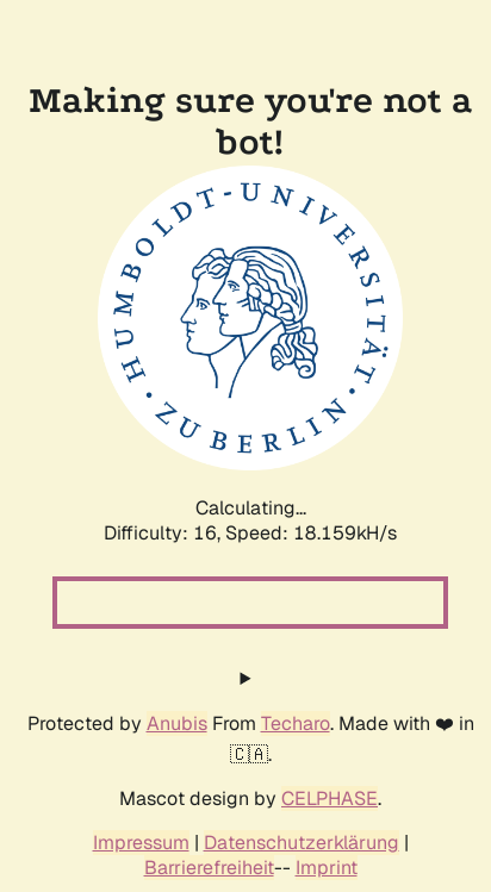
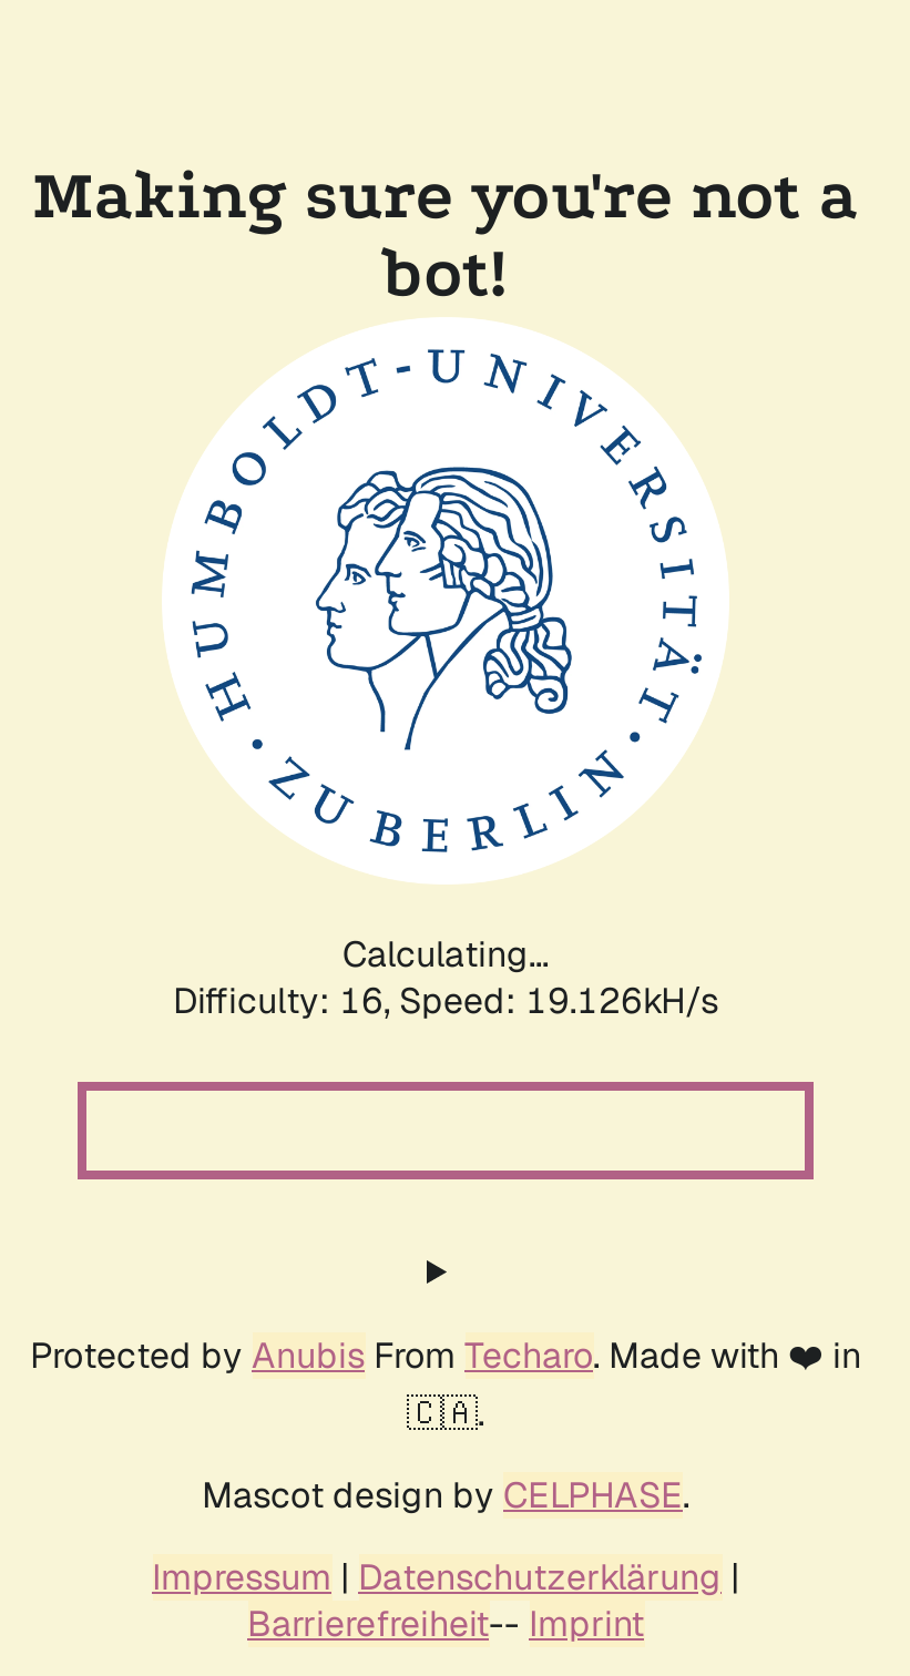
[104,520,397,545] Difficulty: 16, Speed: 18.159kH/s -> [173,978,718,1024] Difficulty: 16, Speed: 19.126kH/s

